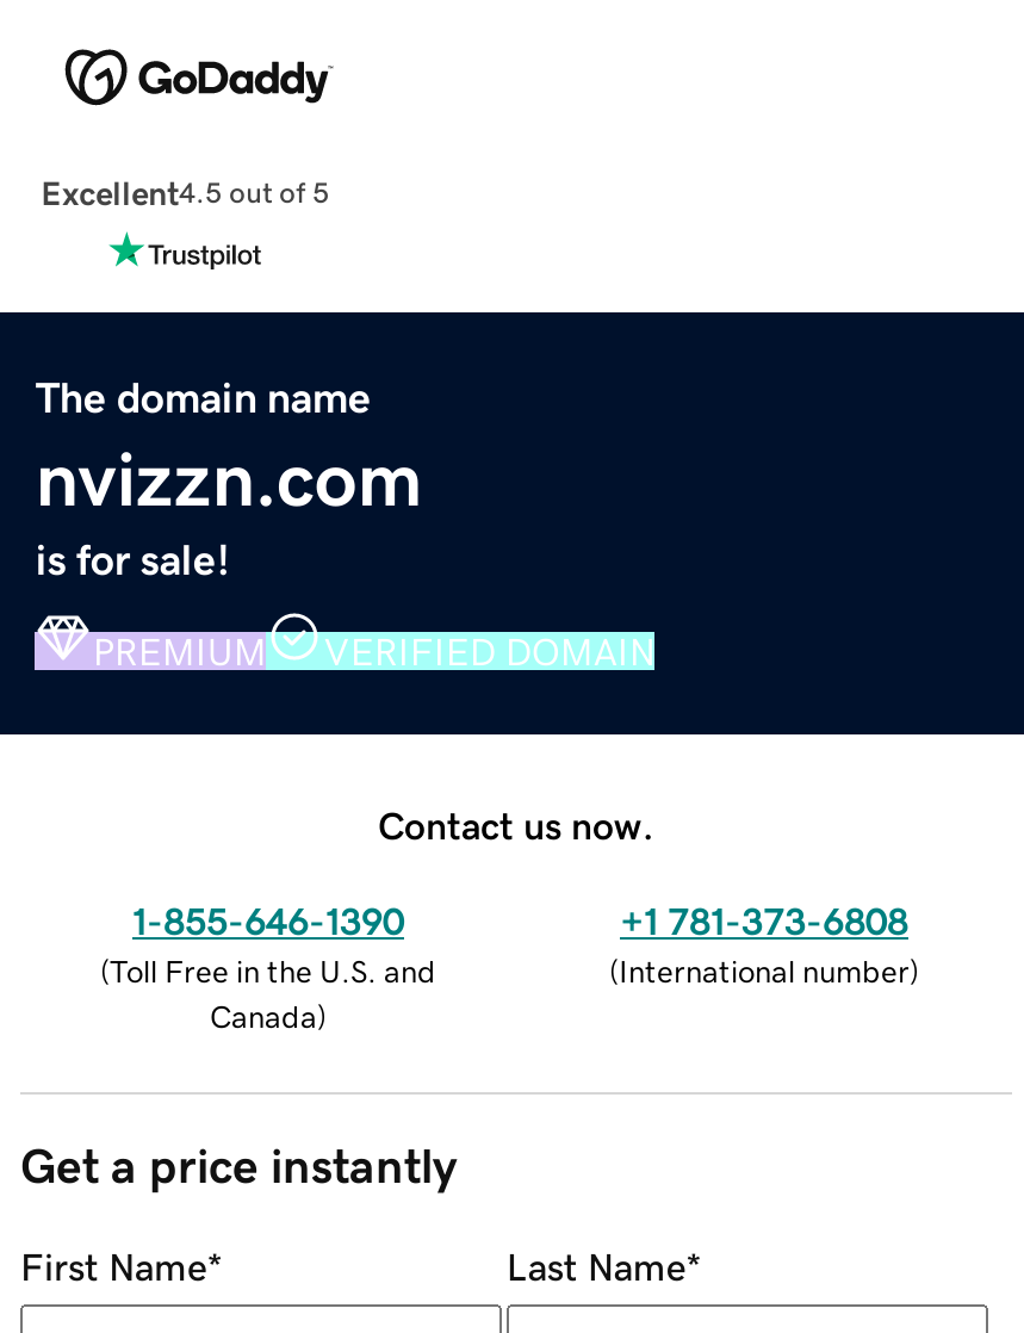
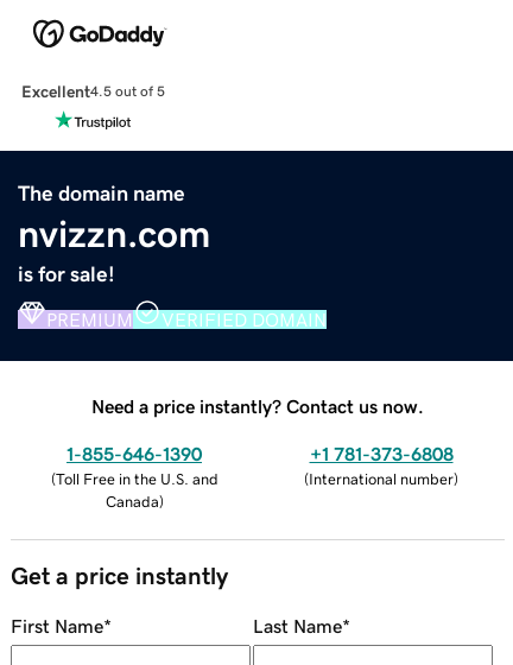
[378,805,654,843] Contact us now. -> [91,396,424,415] Need a price instantly? Contact us now.

